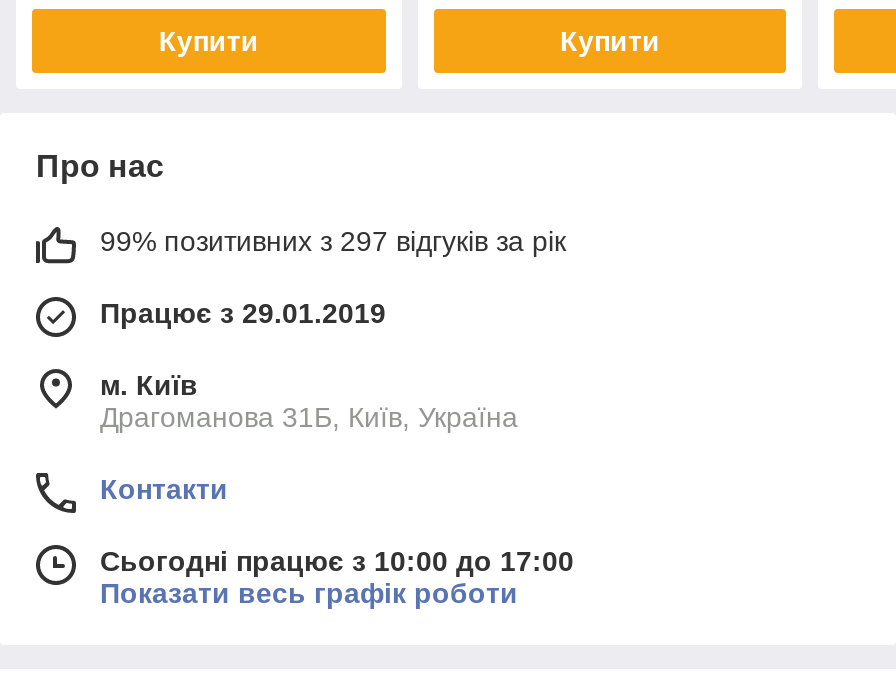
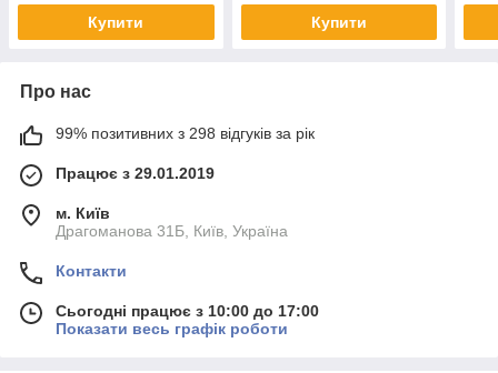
[100,225,566,257] 99% позитивних з 297 відгуків за рік -> [56,124,315,142] 99% позитивних з 298 відгуків за рік

